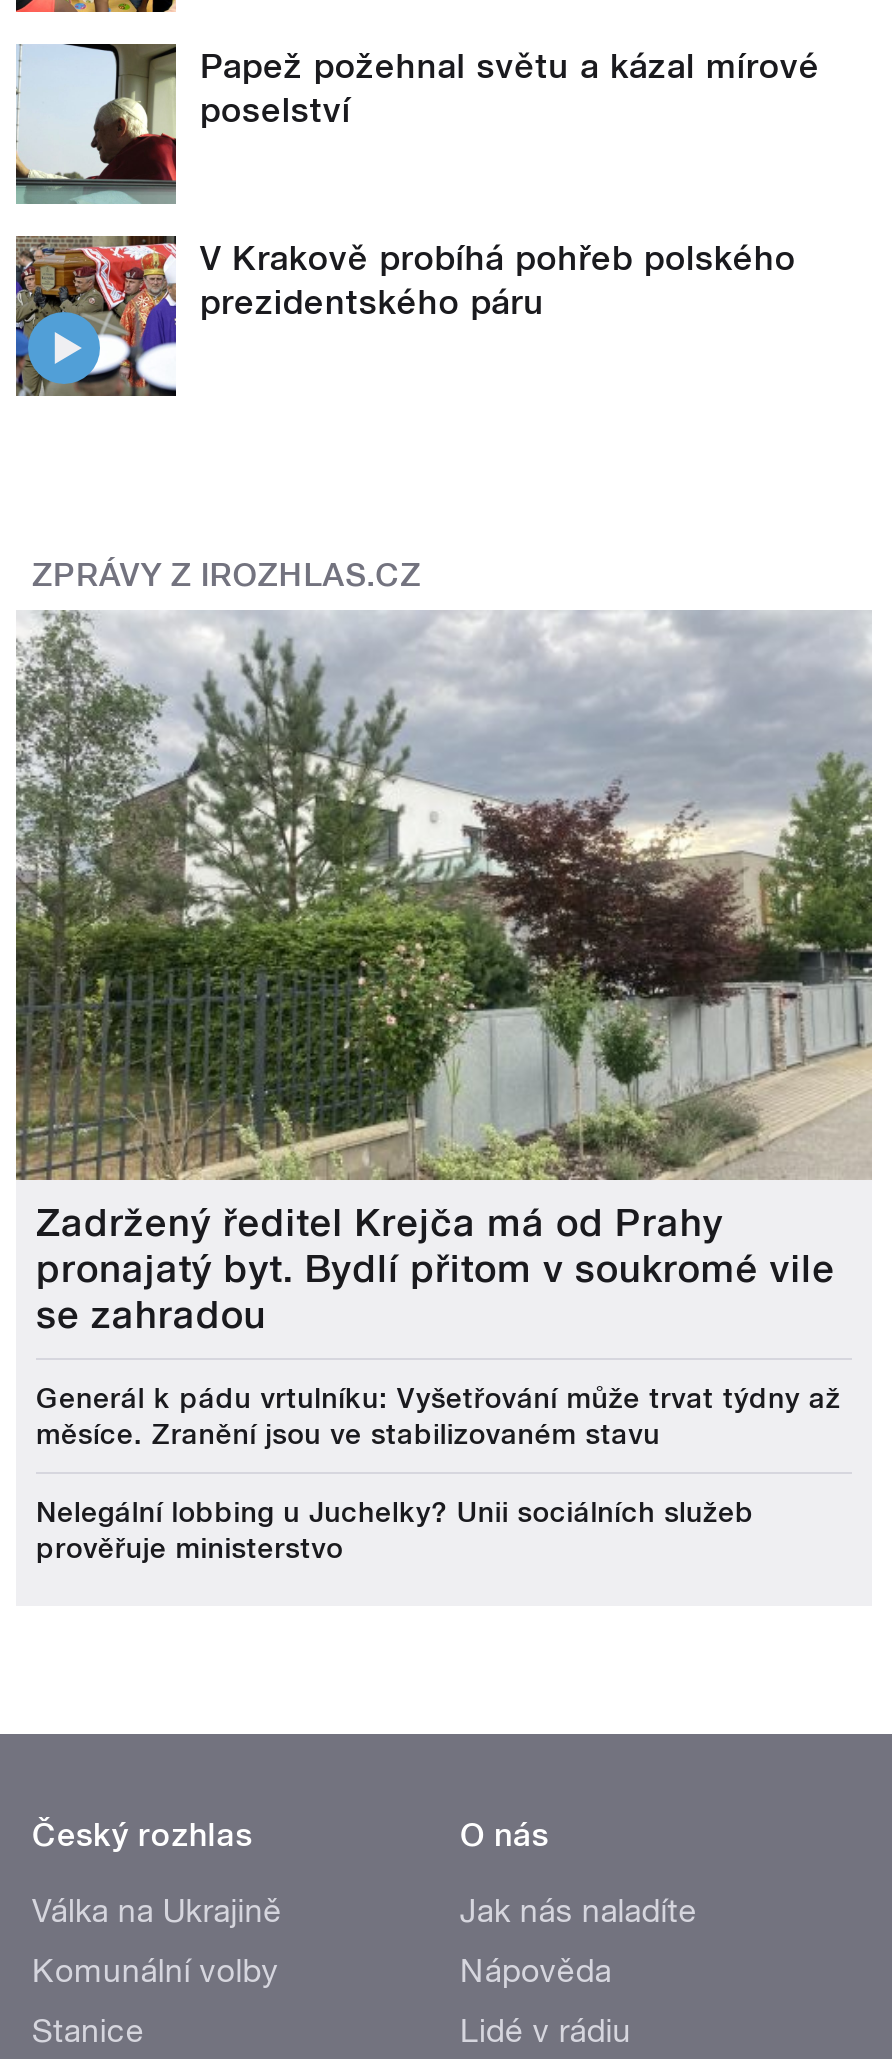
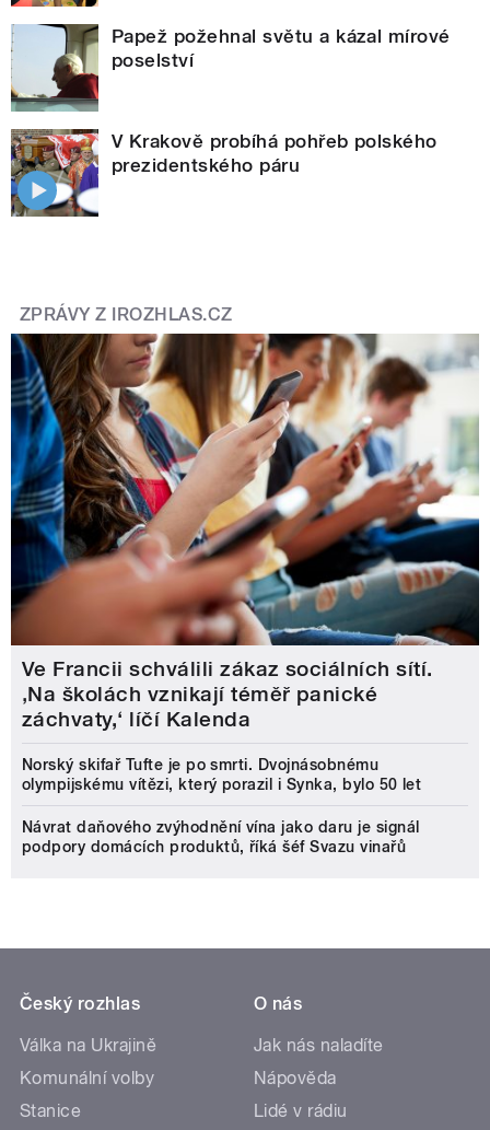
[14,610,874,1338] [image] | Zadržený ředitel Krejča má od Prahy | pronajatý byt. Bydlí přitom v soukromé vile | se zahradou -> [10,333,480,732] [image] | Ve Francii schválili zákaz sociálních sítí. | ‚Na školách vznikají téměř panické | záchvaty,‘ líčí Kalenda
[36,1382,841,1450] Generál k pádu vrtulníku: Vyšetřování může trvat týdny až | měsíce. Zranění jsou ve stabilizovaném stavu -> [22,756,422,793] Norský skifař Tufte je po smrti. Dvojnásobnému | olympijskému vítězi, který porazil i Synka, bylo 50 let
[36,1496,754,1564] Nelegální lobbing u Juchelky? Unii sociálních služeb | prověřuje ministerstvo -> [22,818,419,856] Návrat daňového zvýhodnění vína jako daru je signál | podpory domácích produktů, říká šéf Svazu vinařů

